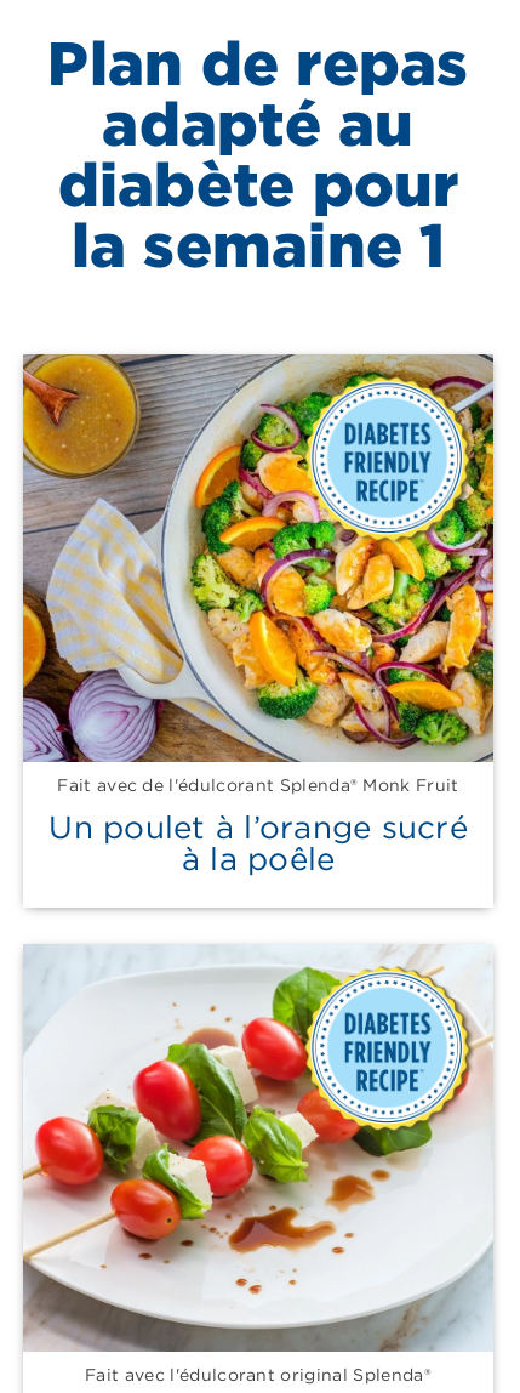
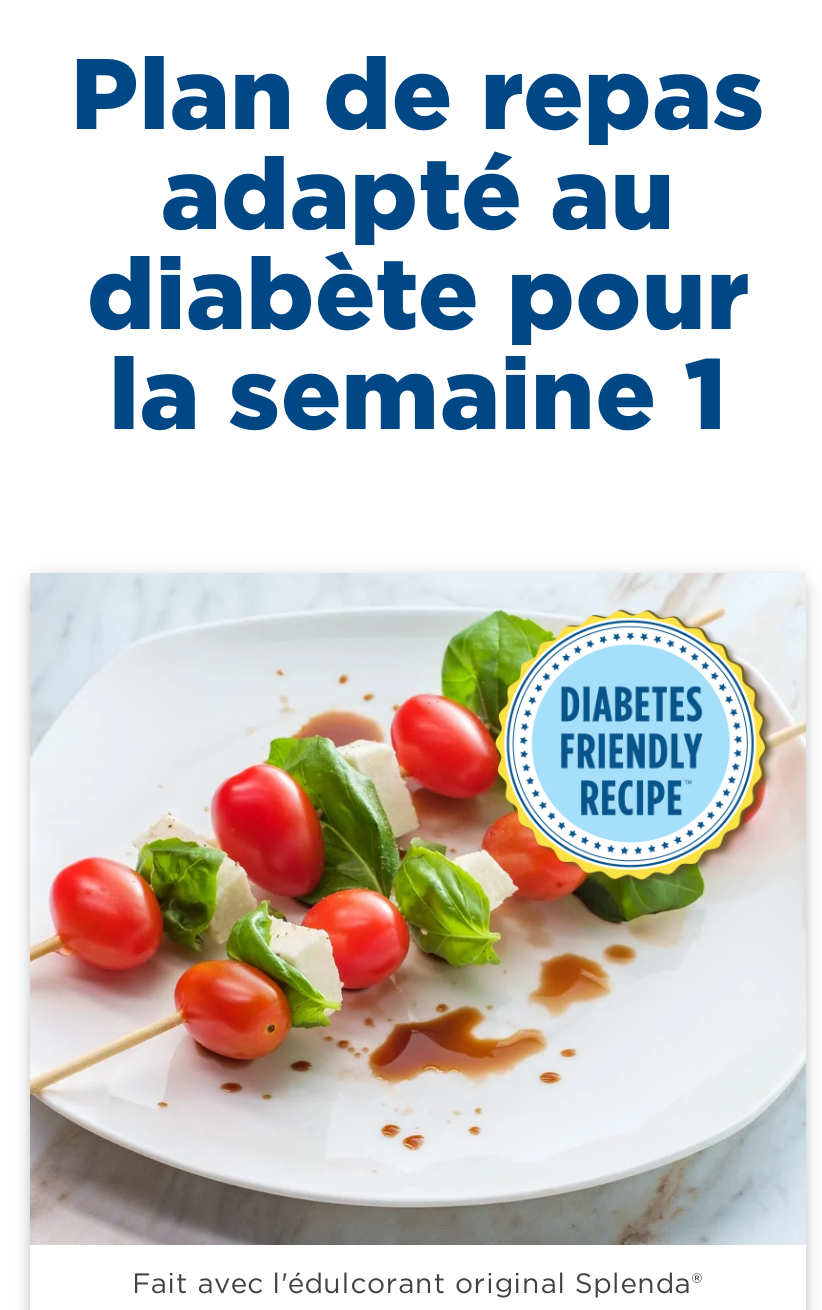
[22,353,495,877] [image] | Fait avec de l'édulcorant Splenda® Monk Fruit | Un poulet à l’orange sucré | à la poêle -> none

